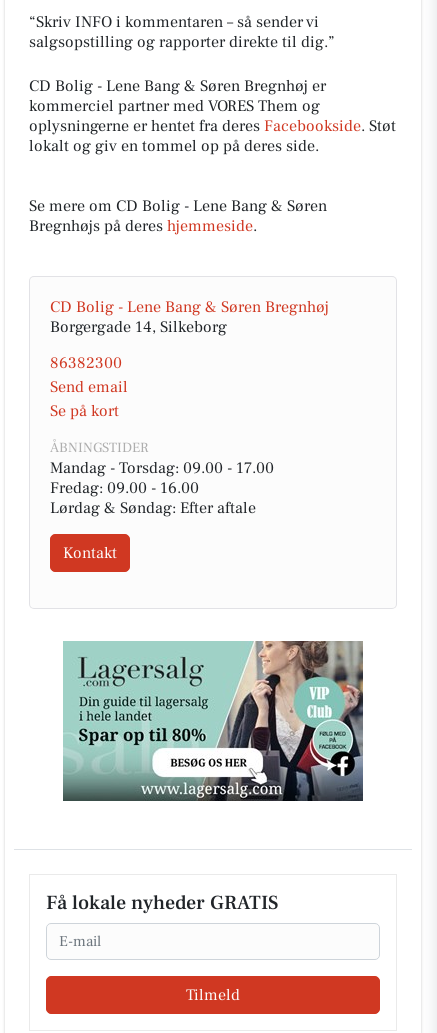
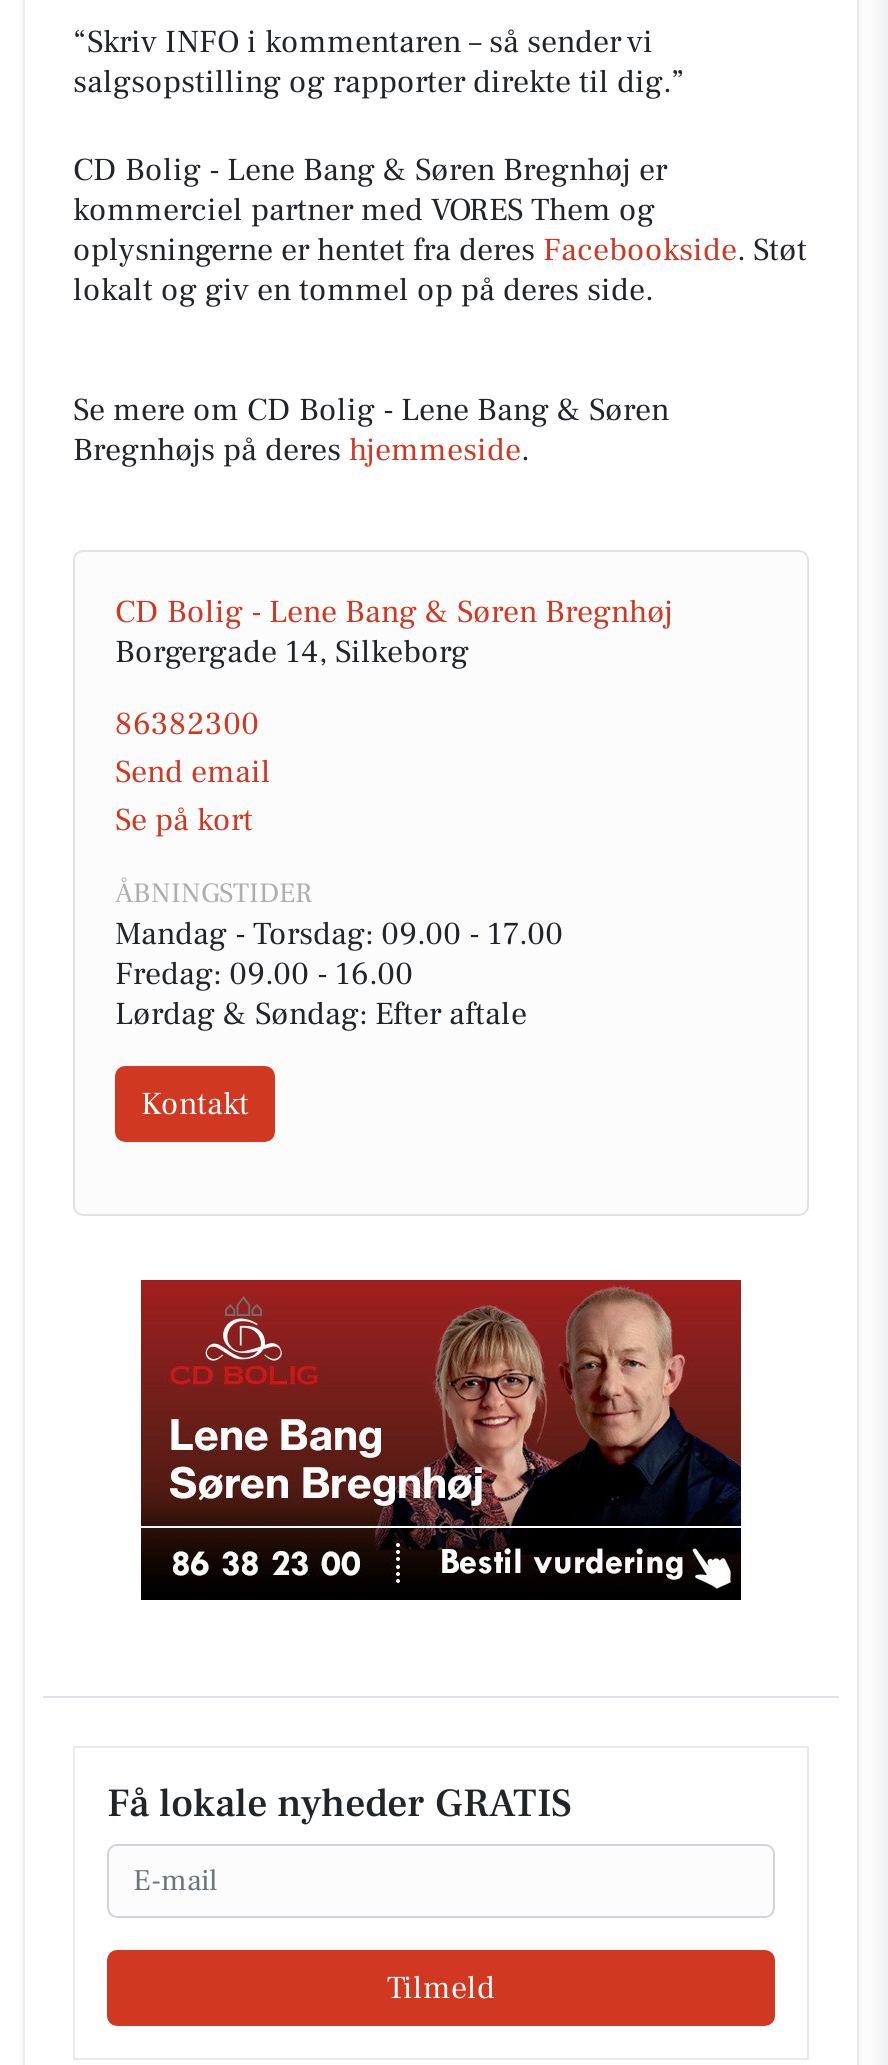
[62,640,364,801] [image] -> [139,1278,743,1600] [image]

